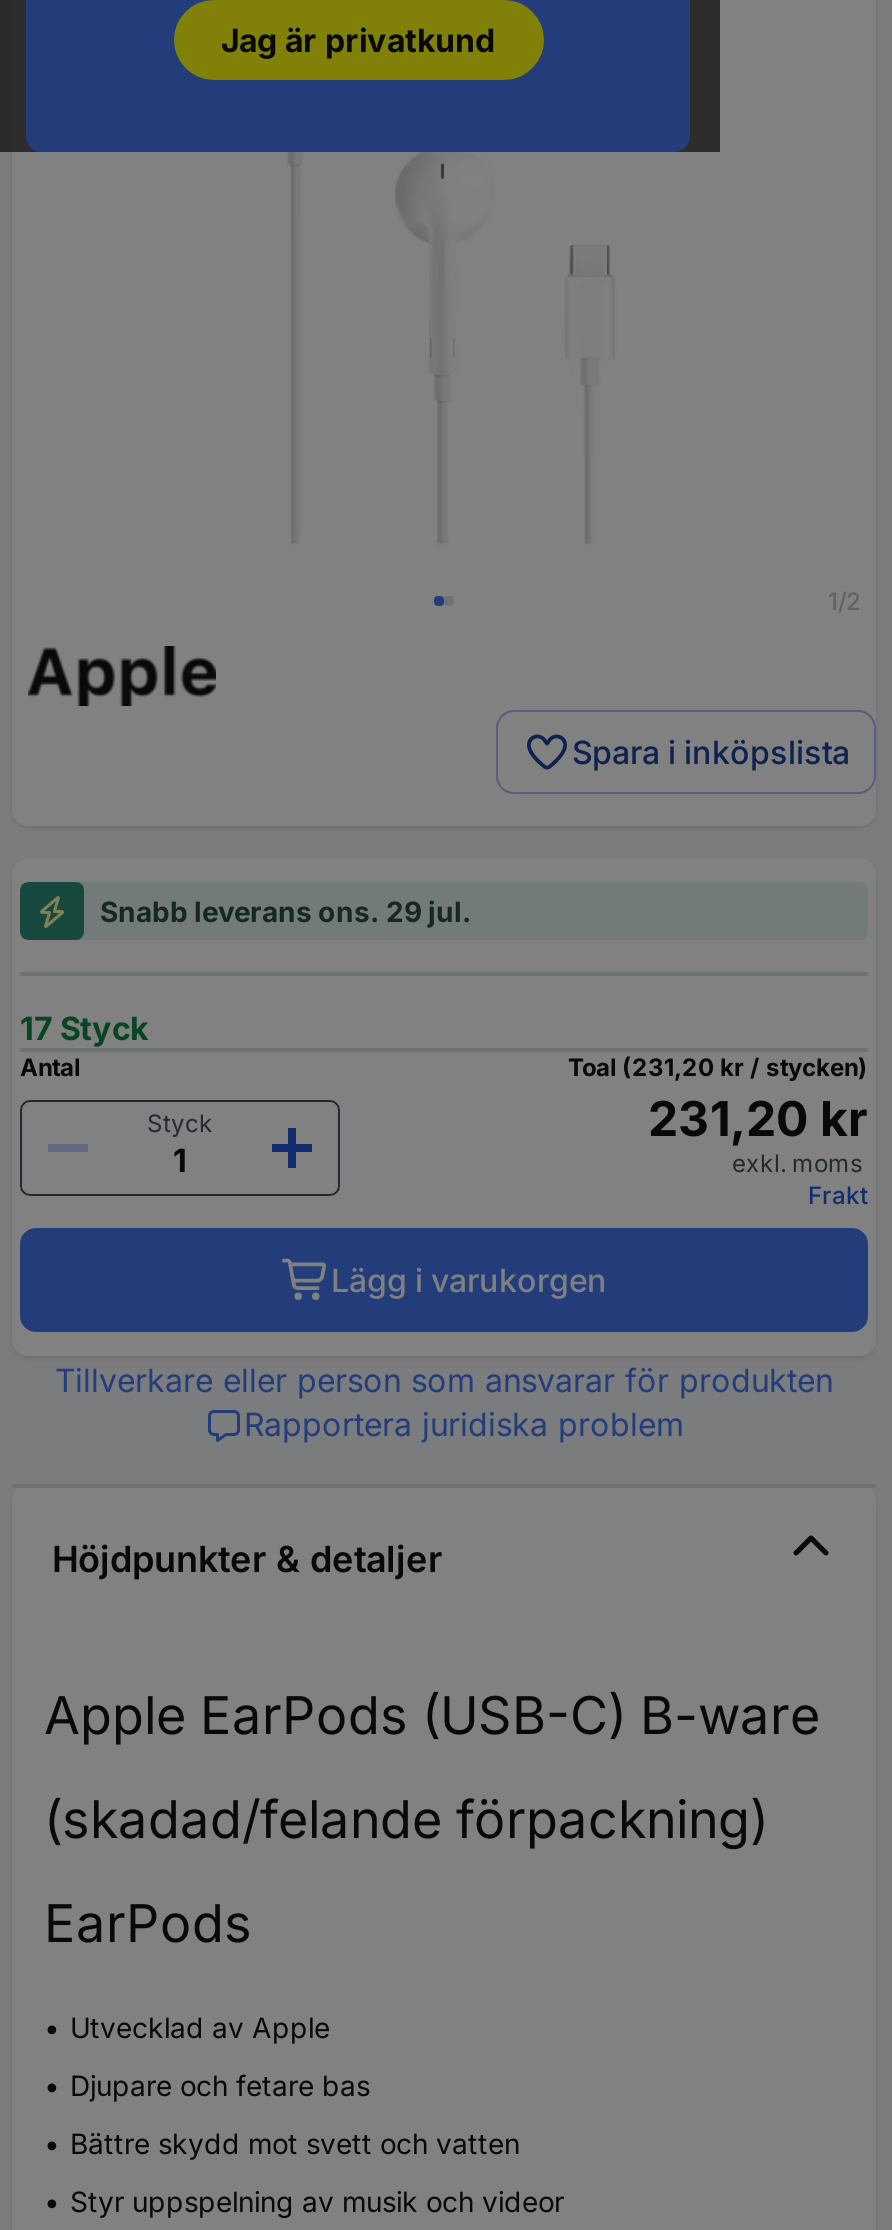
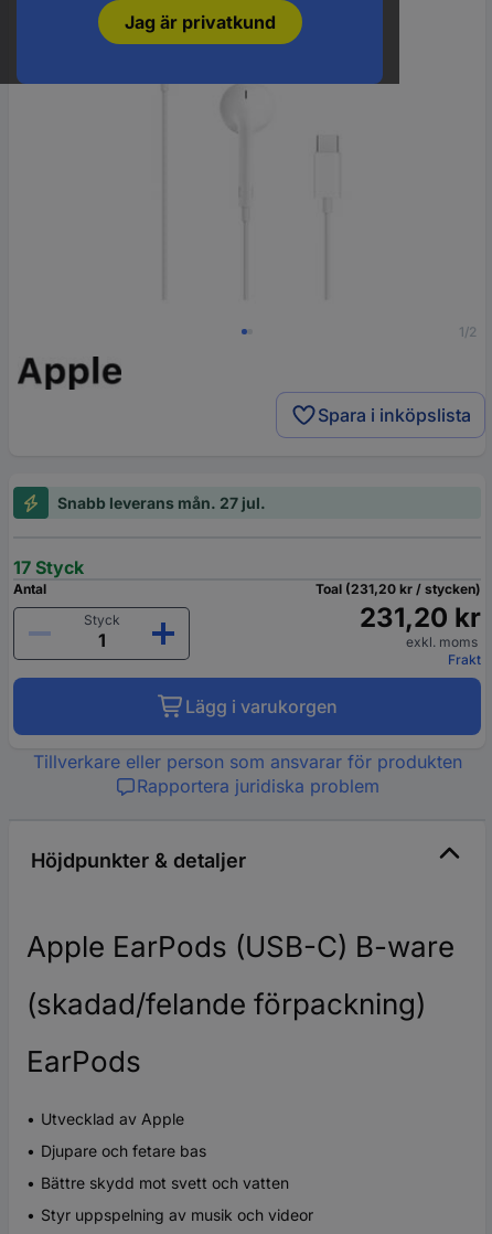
[100,894,472,928] Snabb leverans ons. 29 jul. -> [57,493,266,512] Snabb leverans mån. 27 jul.

